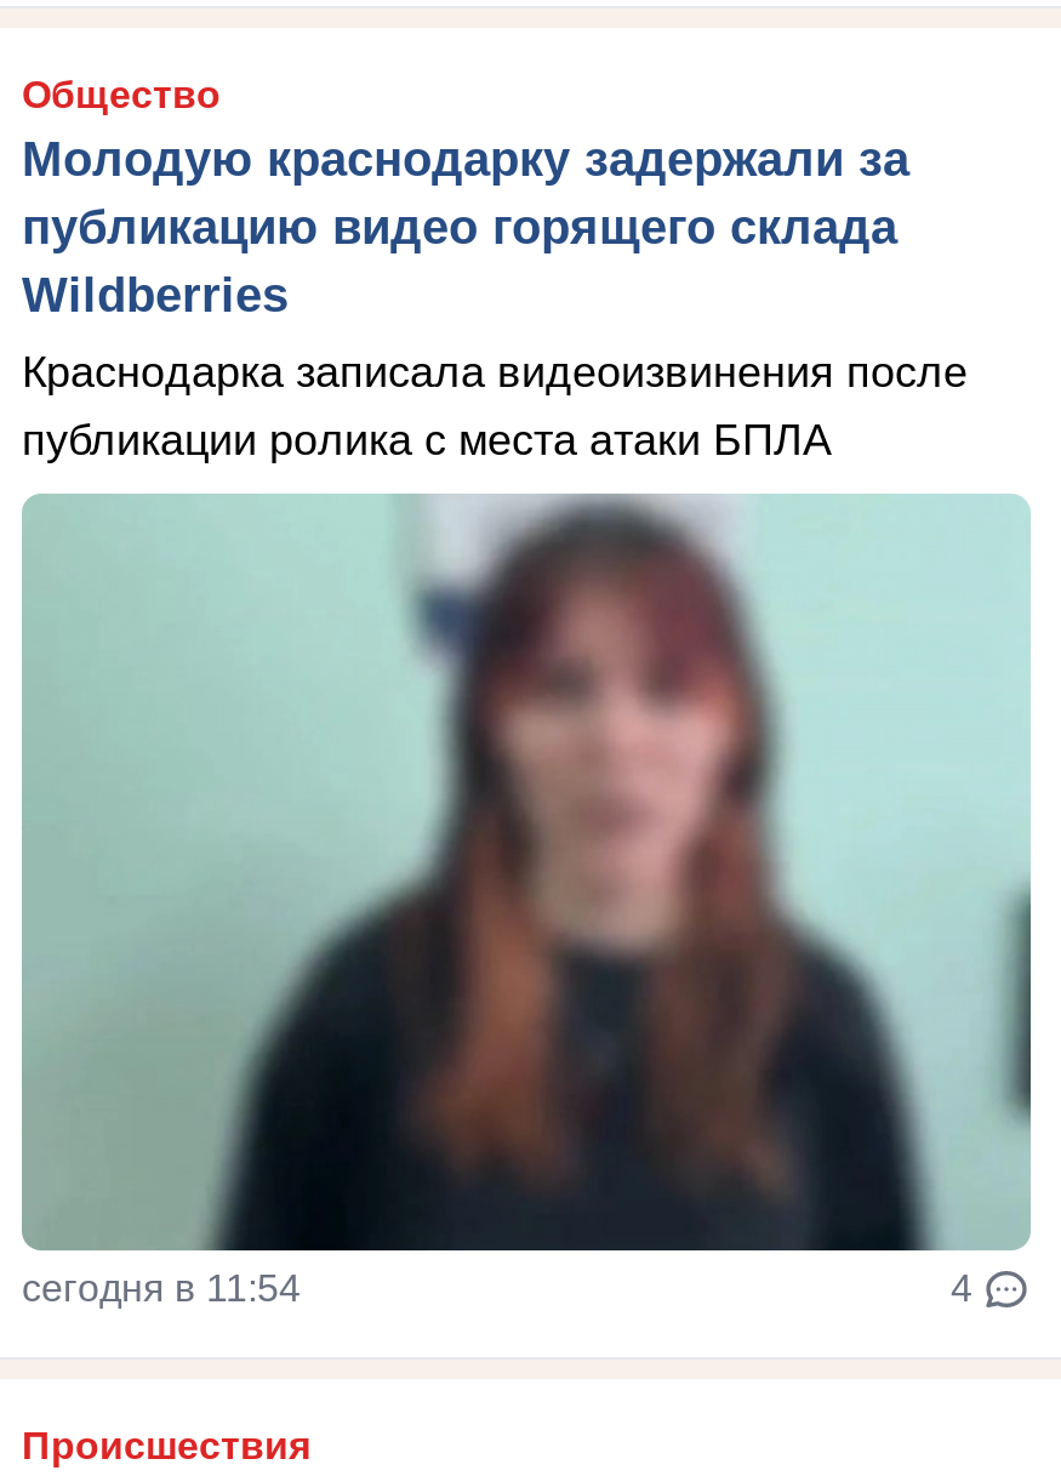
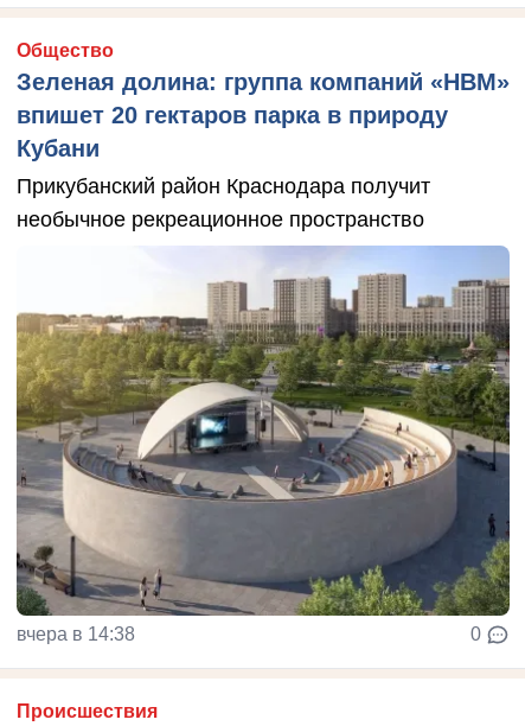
[22,132,909,321] Молодую краснодарку задержали за | публикацию видео горящего склада | Wildberries -> [17,69,510,161] Зеленая долина: группа компаний «НВМ» | впишет 20 гектаров парка в природу | Кубани
[22,348,968,465] Краснодарка записала видеоизвинения после | публикации ролика с места атаки БПЛА -> [17,174,430,231] Прикубанский район Краснодара получит | необычное рекреационное пространство
[22,494,1031,1309] [image] | сегодня в 11:54 | 4 -> [15,246,511,644] [image] | вчера в 14:38 | 0

